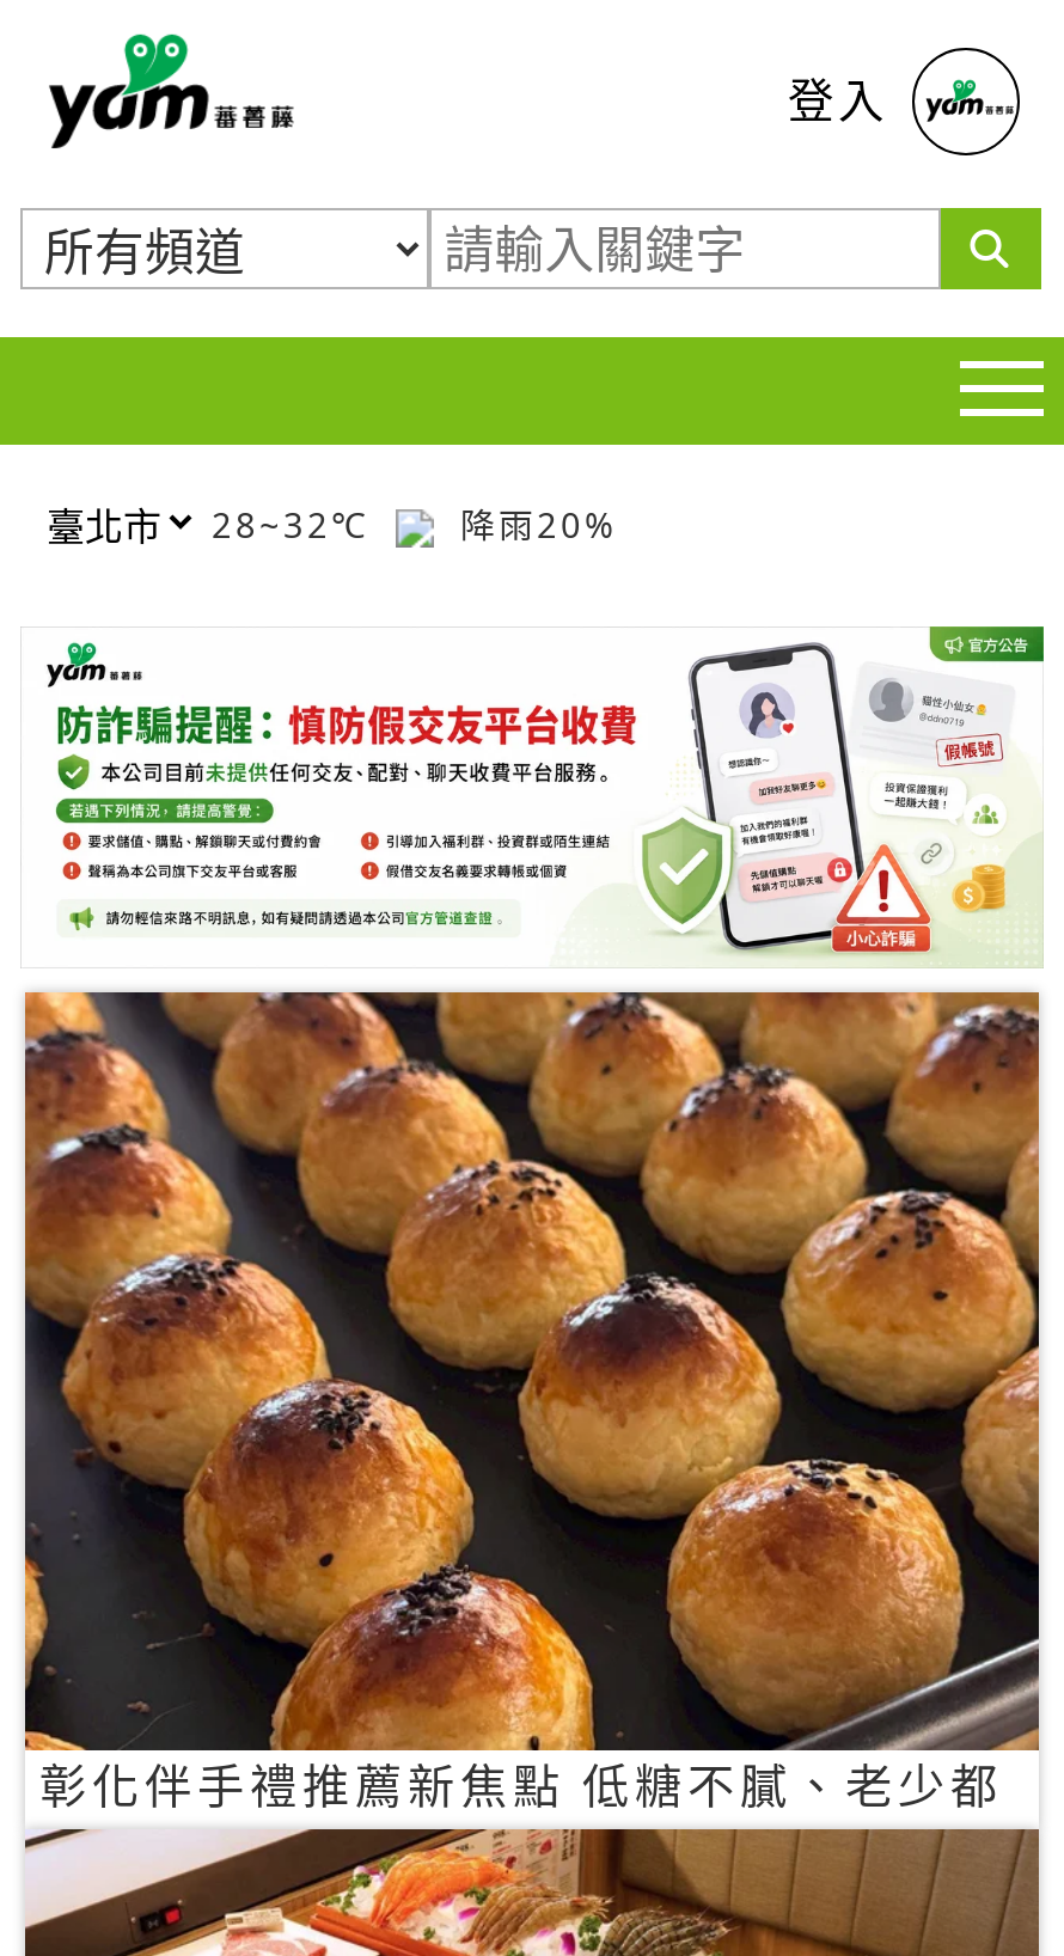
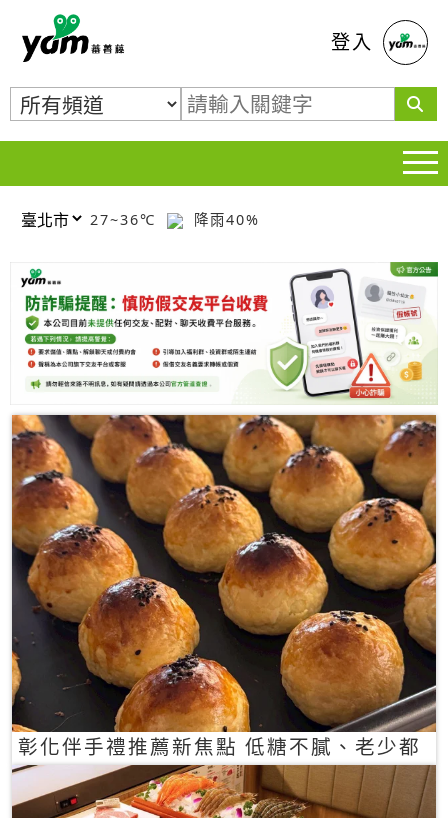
[212,501,384,546] 28~32℃ -> [90,209,162,228] 27~36℃
[446,501,618,546] 降雨20% -> [188,209,260,228] 降雨40%

